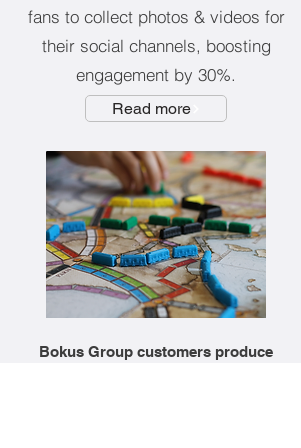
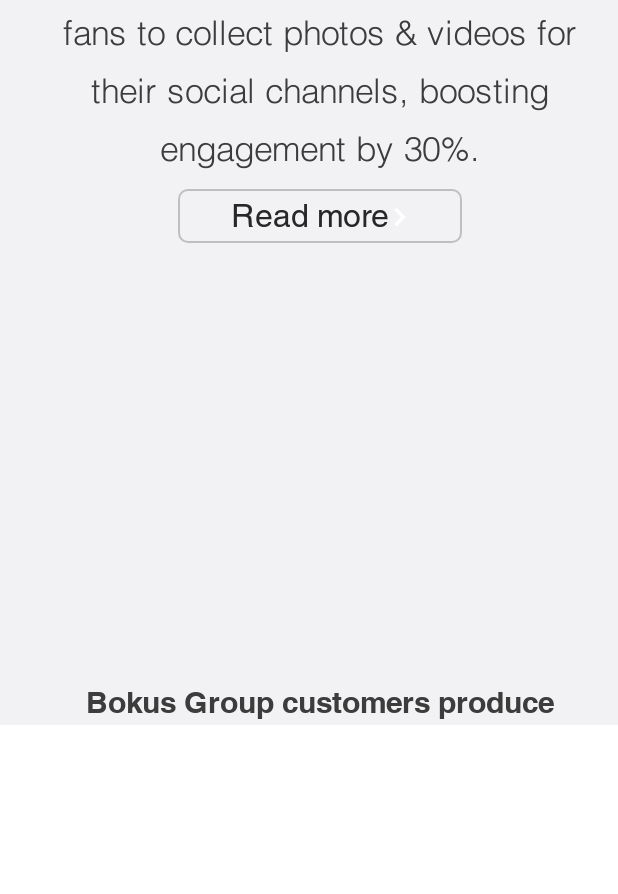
[45,150,267,319] [image] -> none

